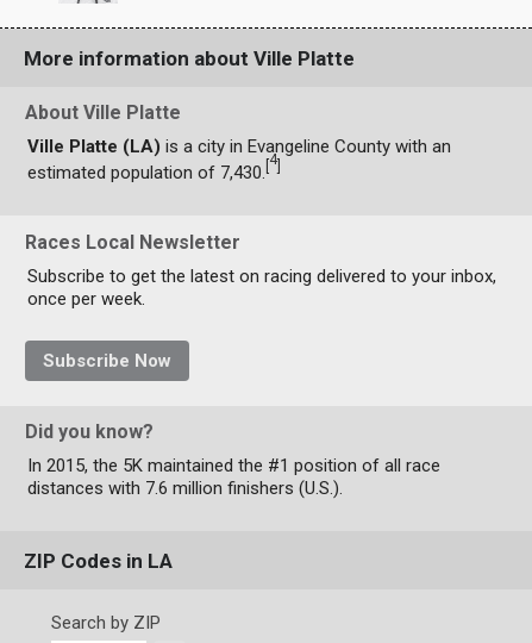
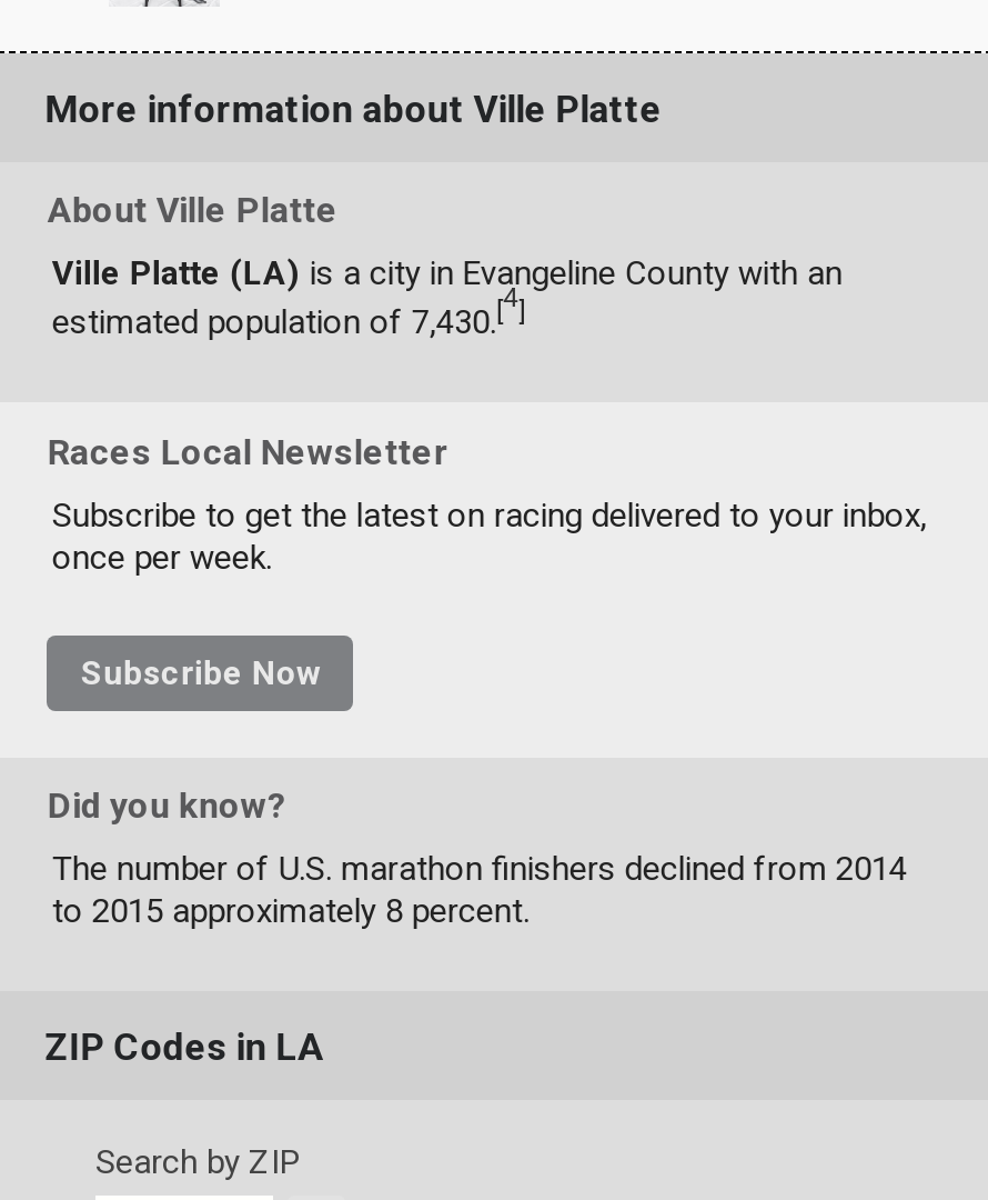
[28,455,441,499] In 2015, the 5K maintained the #1 position of all race | distances with 7.6 million finishers (U.S.). -> [52,849,907,931] The number of U.S. marathon finishers declined from 2014 | to 2015 approximately 8 percent.

